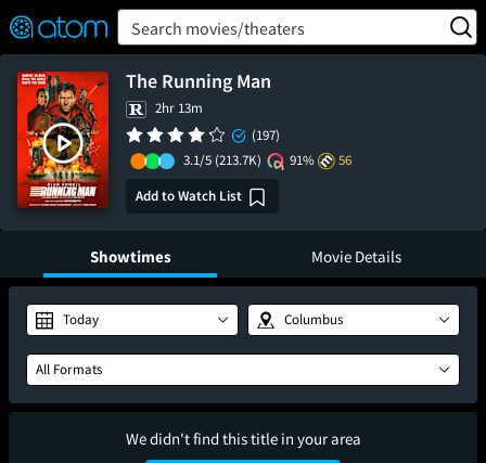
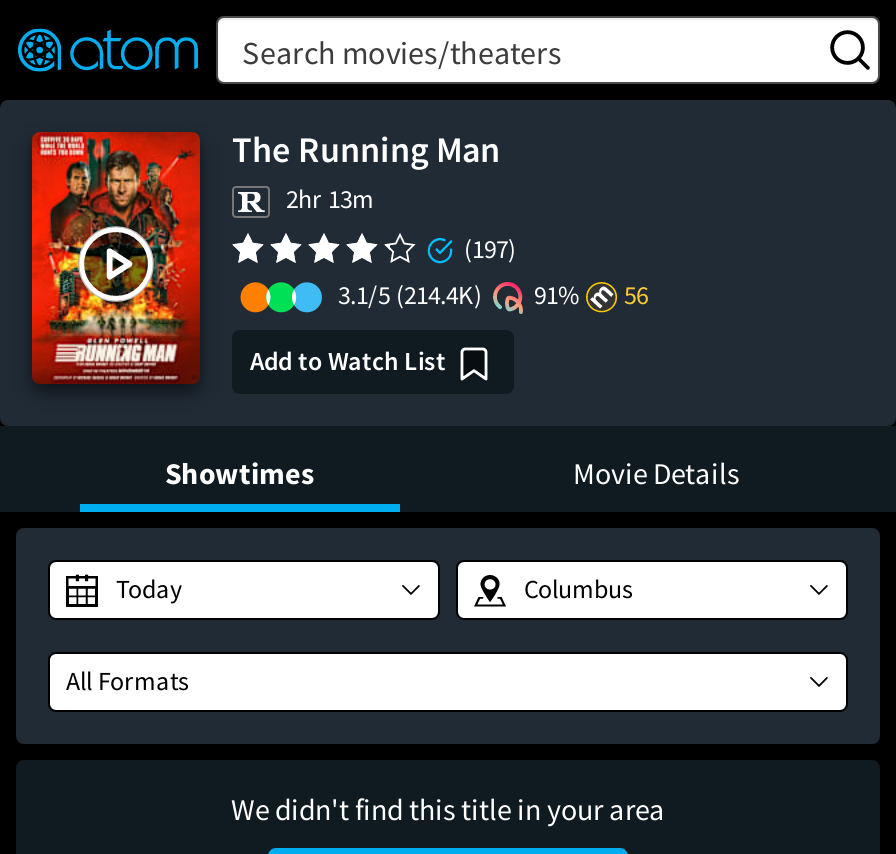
[183,151,351,169] 3.1/5 (213.7K) 91% 56 -> [338,278,648,312] 3.1/5 (214.4K) 91% 56

